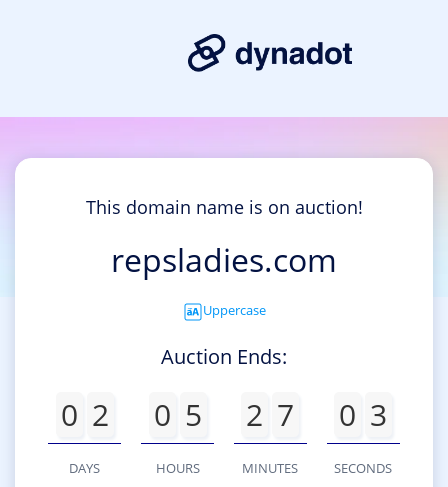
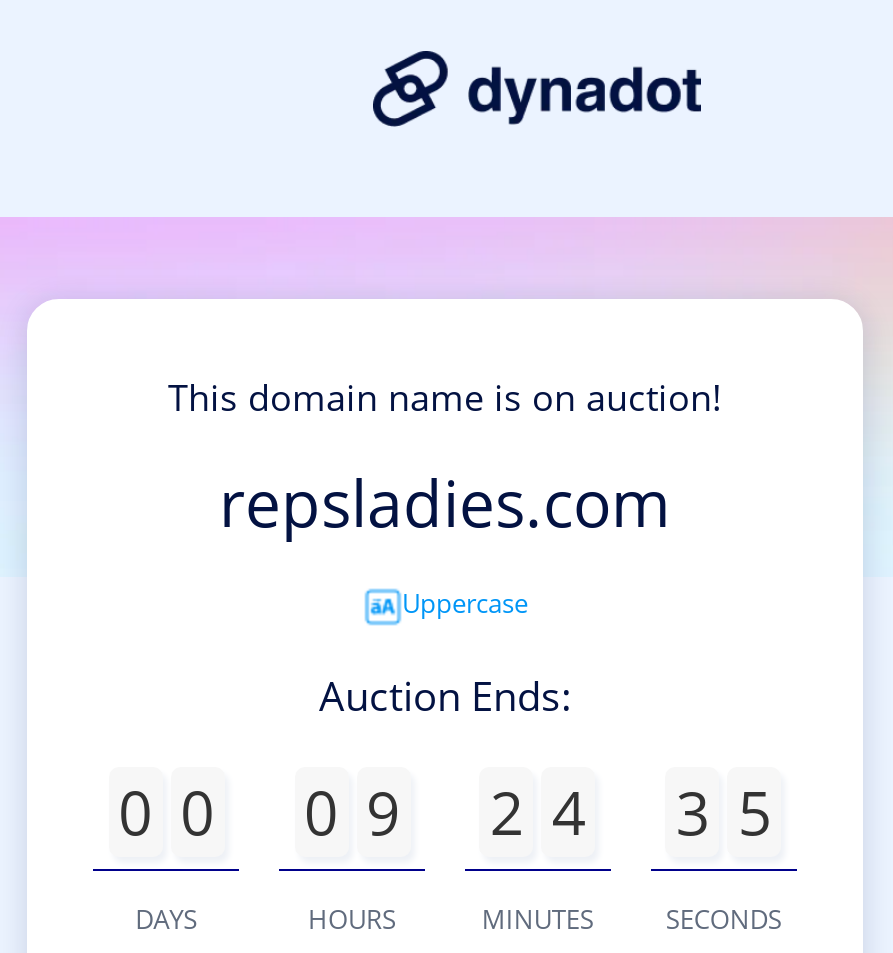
[61,394,109,435] 0 2 -> [118,771,214,853] 0 0
[153,394,201,435] 0 5 -> [304,771,400,853] 0 9
[246,394,294,435] 2 7 -> [490,771,586,853] 2 4
[339,394,387,435] 0 3 -> [676,771,772,853] 3 5

